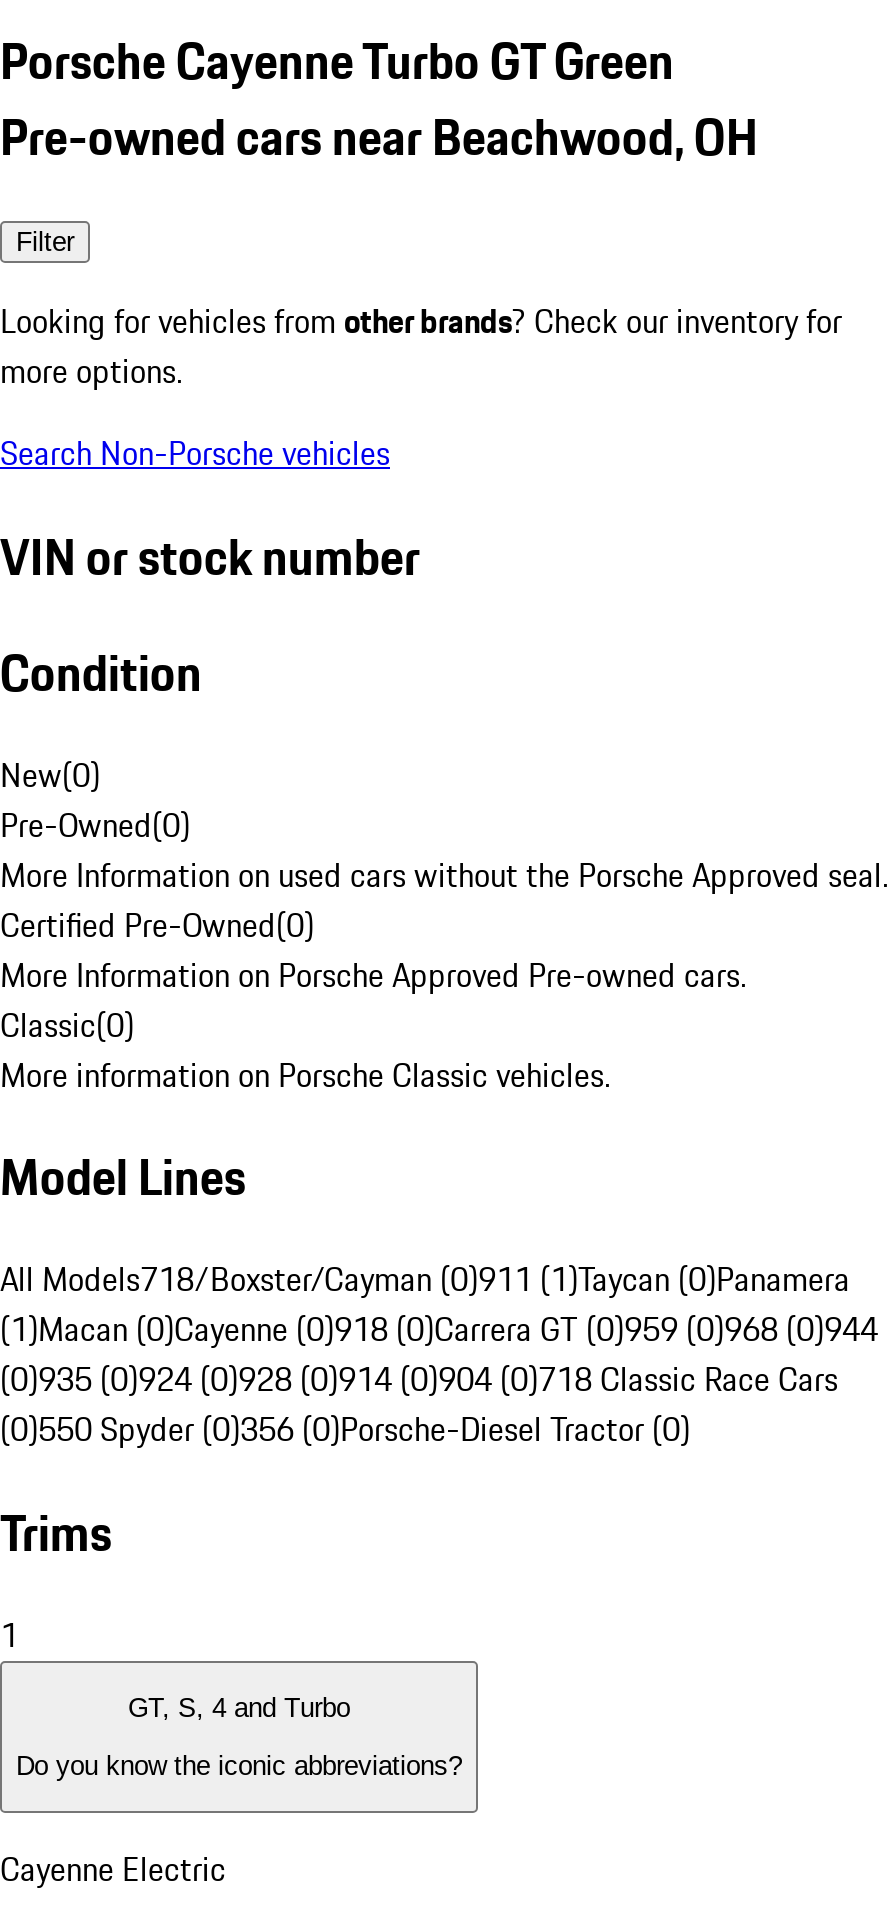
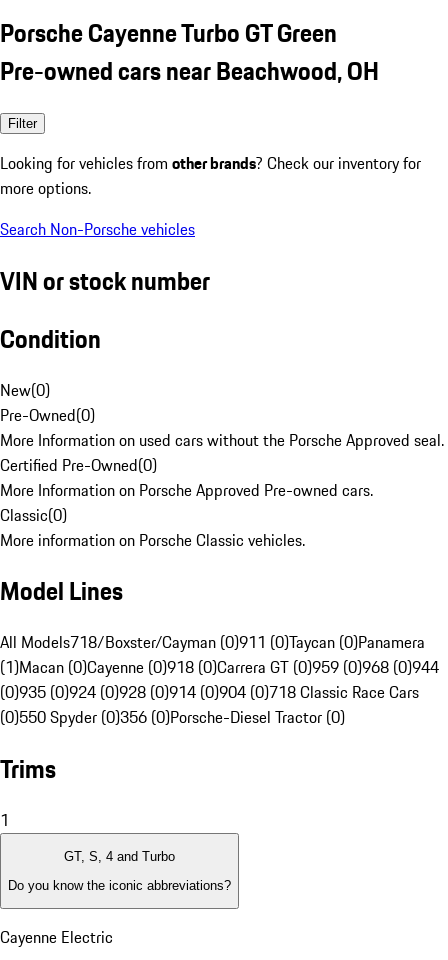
[0,1256,850,1304] All Models718/Boxster/Cayman (0)911 (1)Taycan (0)Panamera -> [0,630,425,654] All Models718/Boxster/Cayman (0)911 (0)Taycan (0)Panamera

